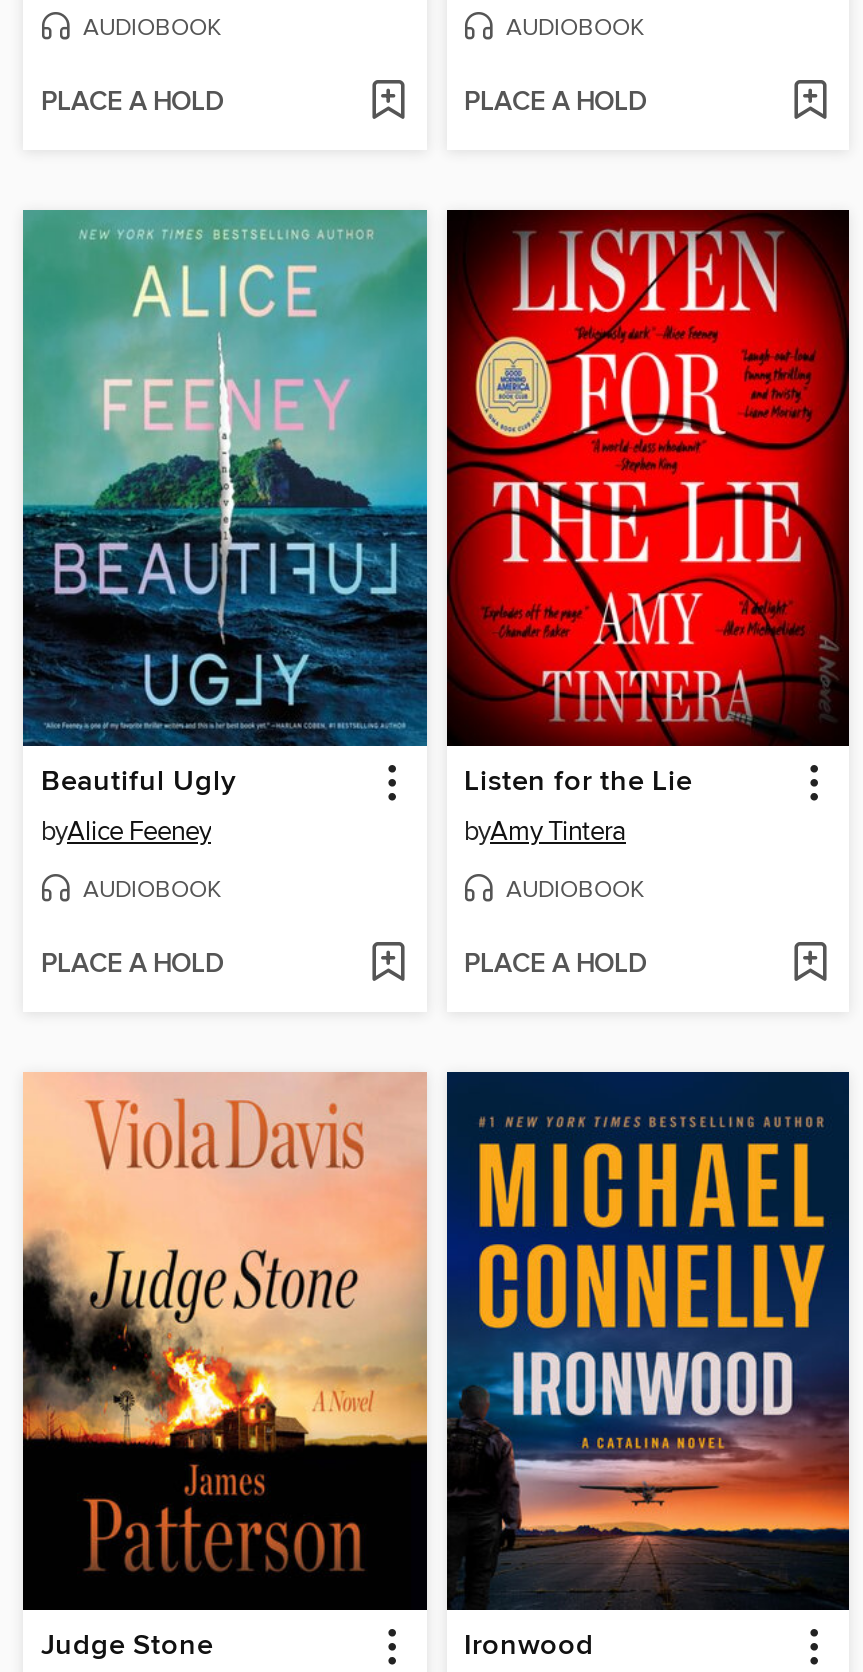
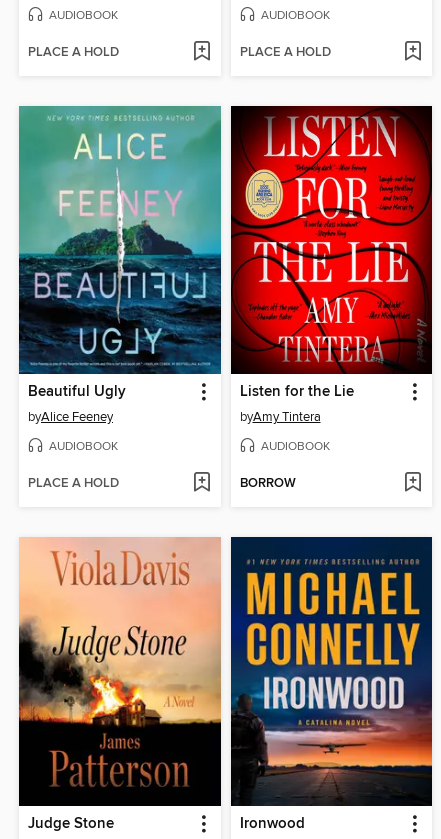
[464,948,646,982] PLACE A HOLD -> [239,475,295,492] BORROW

